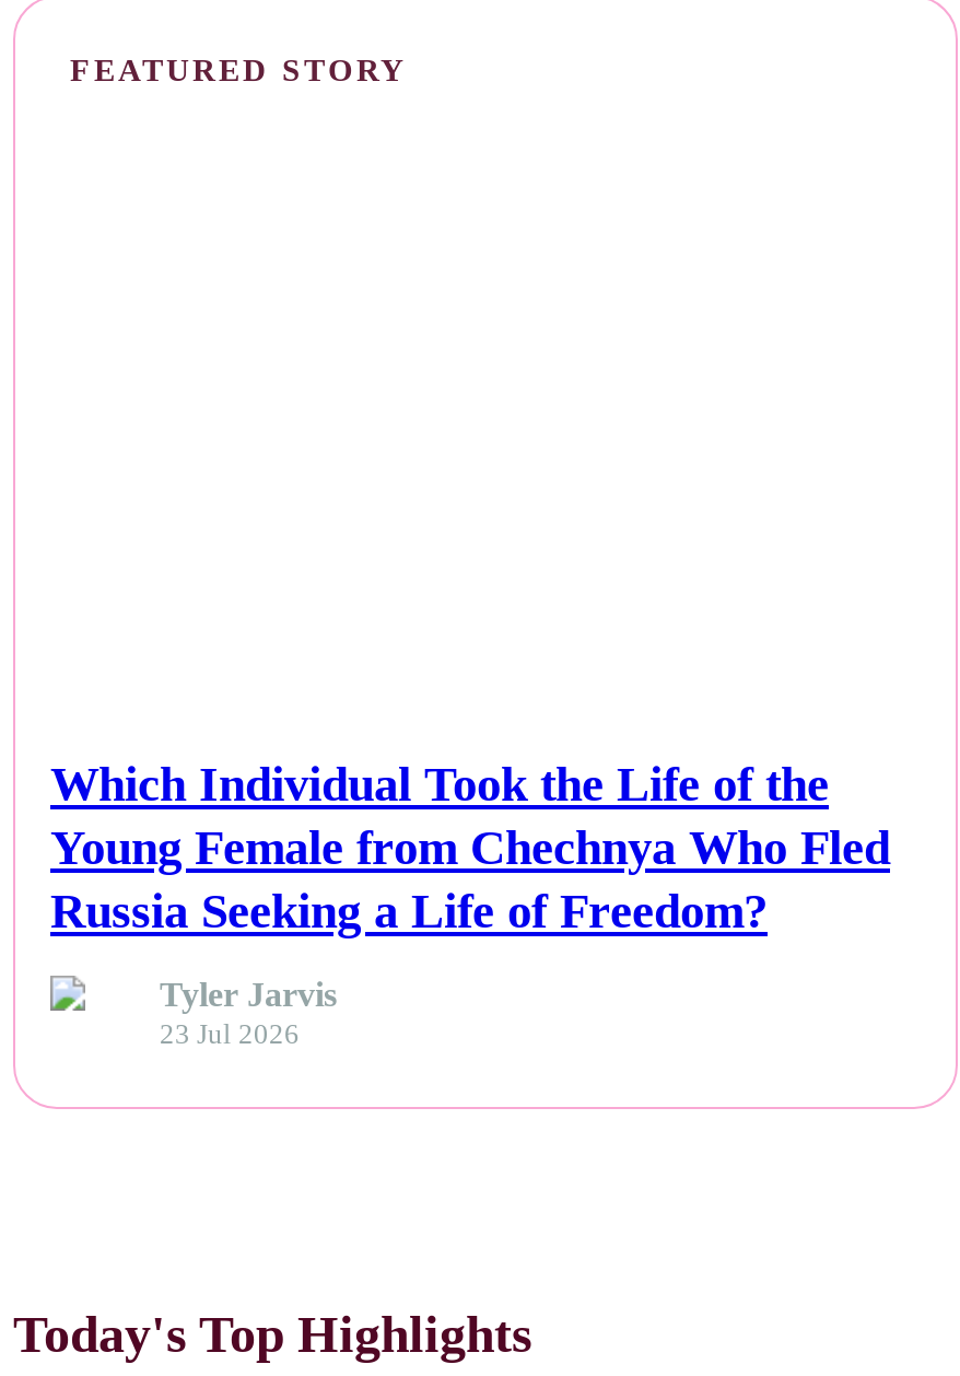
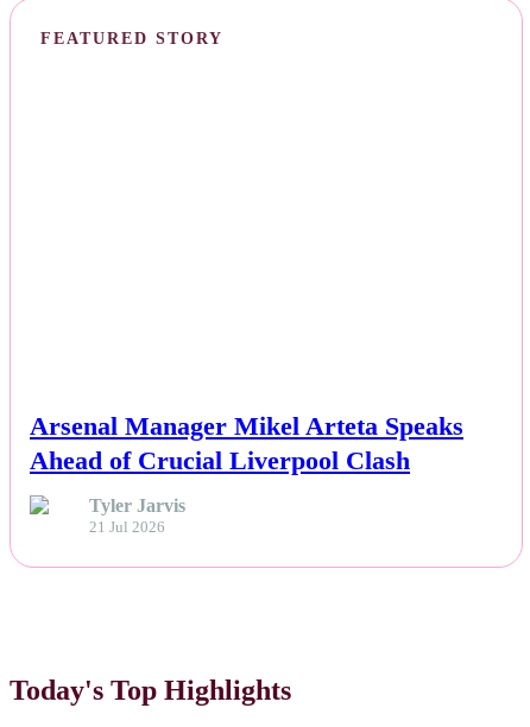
[50,757,890,938] Which Individual Took the Life of the | Young Female from Chechnya Who Fled | Russia Seeking a Life of Freedom? -> [30,411,463,475] Arsenal Manager Mikel Arteta Speaks | Ahead of Crucial Liverpool Clash
[160,1020,300,1051] 23 Jul 2026 -> [89,520,165,536] 21 Jul 2026

